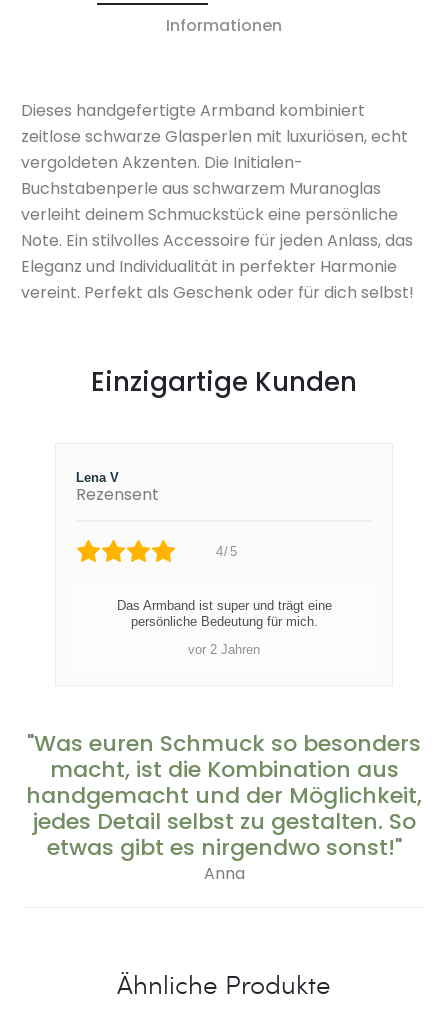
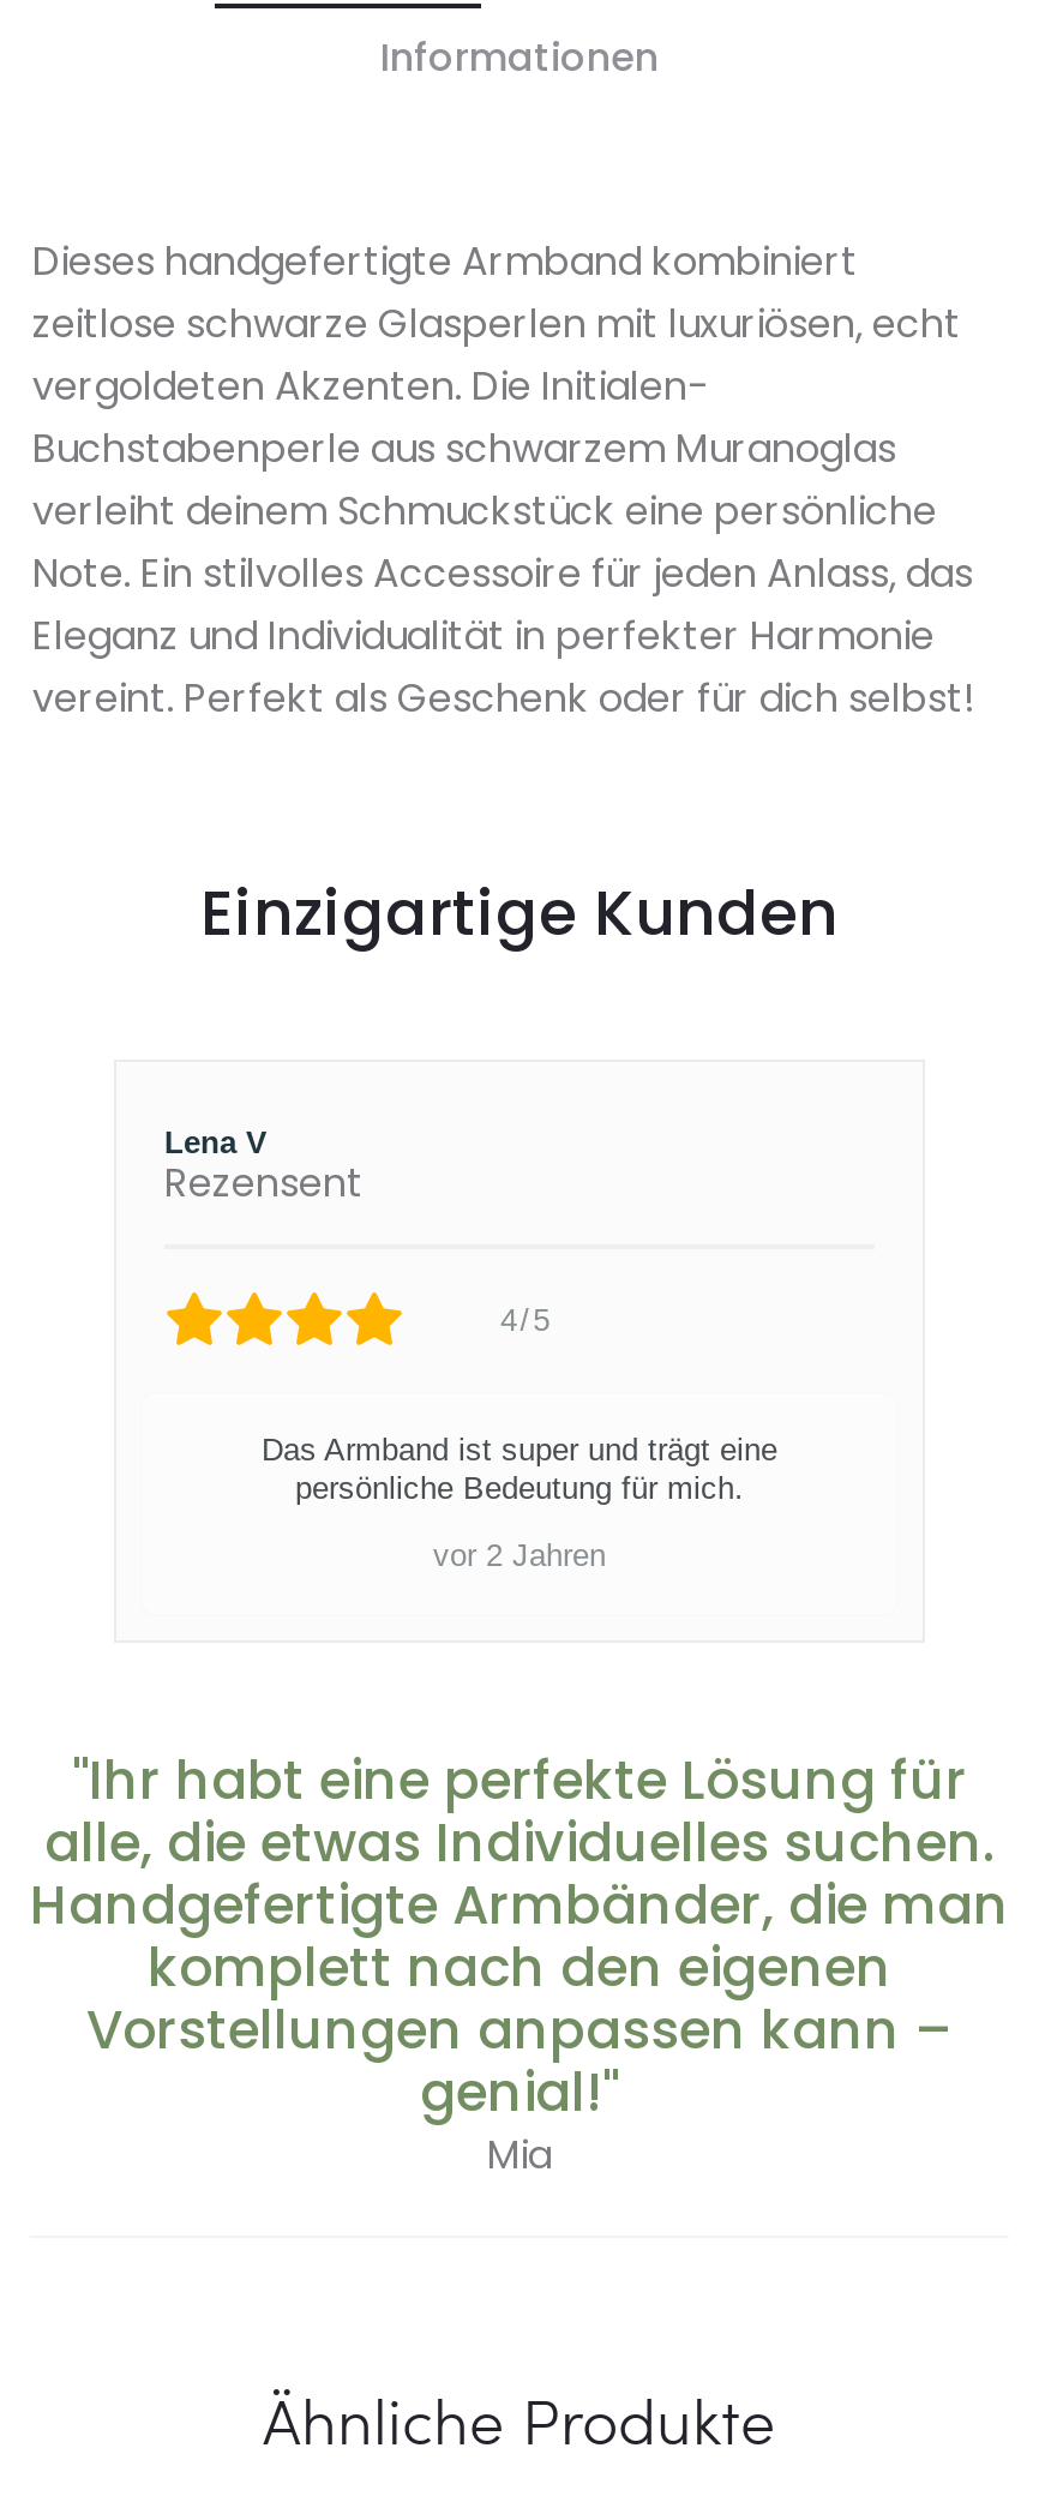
[26,728,422,885] "Was euren Schmuck so besonders | macht, ist die Kombination aus | handgemacht und der Möglichkeit, | jedes Detail selbst zu gestalten. So | etwas gibt es nirgendwo sonst!" | Anna -> [30,1744,1009,2183] "Ihr habt eine perfekte Lösung für | alle, die etwas Individuelles suchen. | Handgefertigte Armbänder, die man | komplett nach den eigenen | Vorstellungen anpassen kann – | genial!" | Mia

